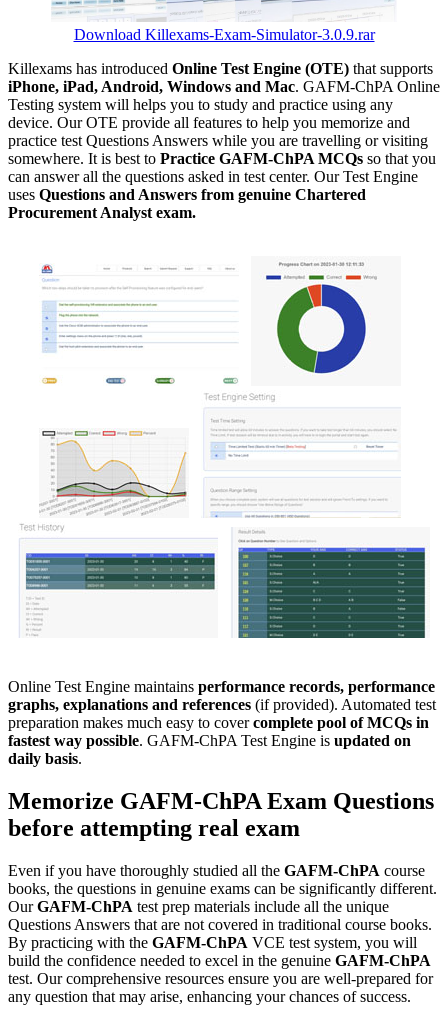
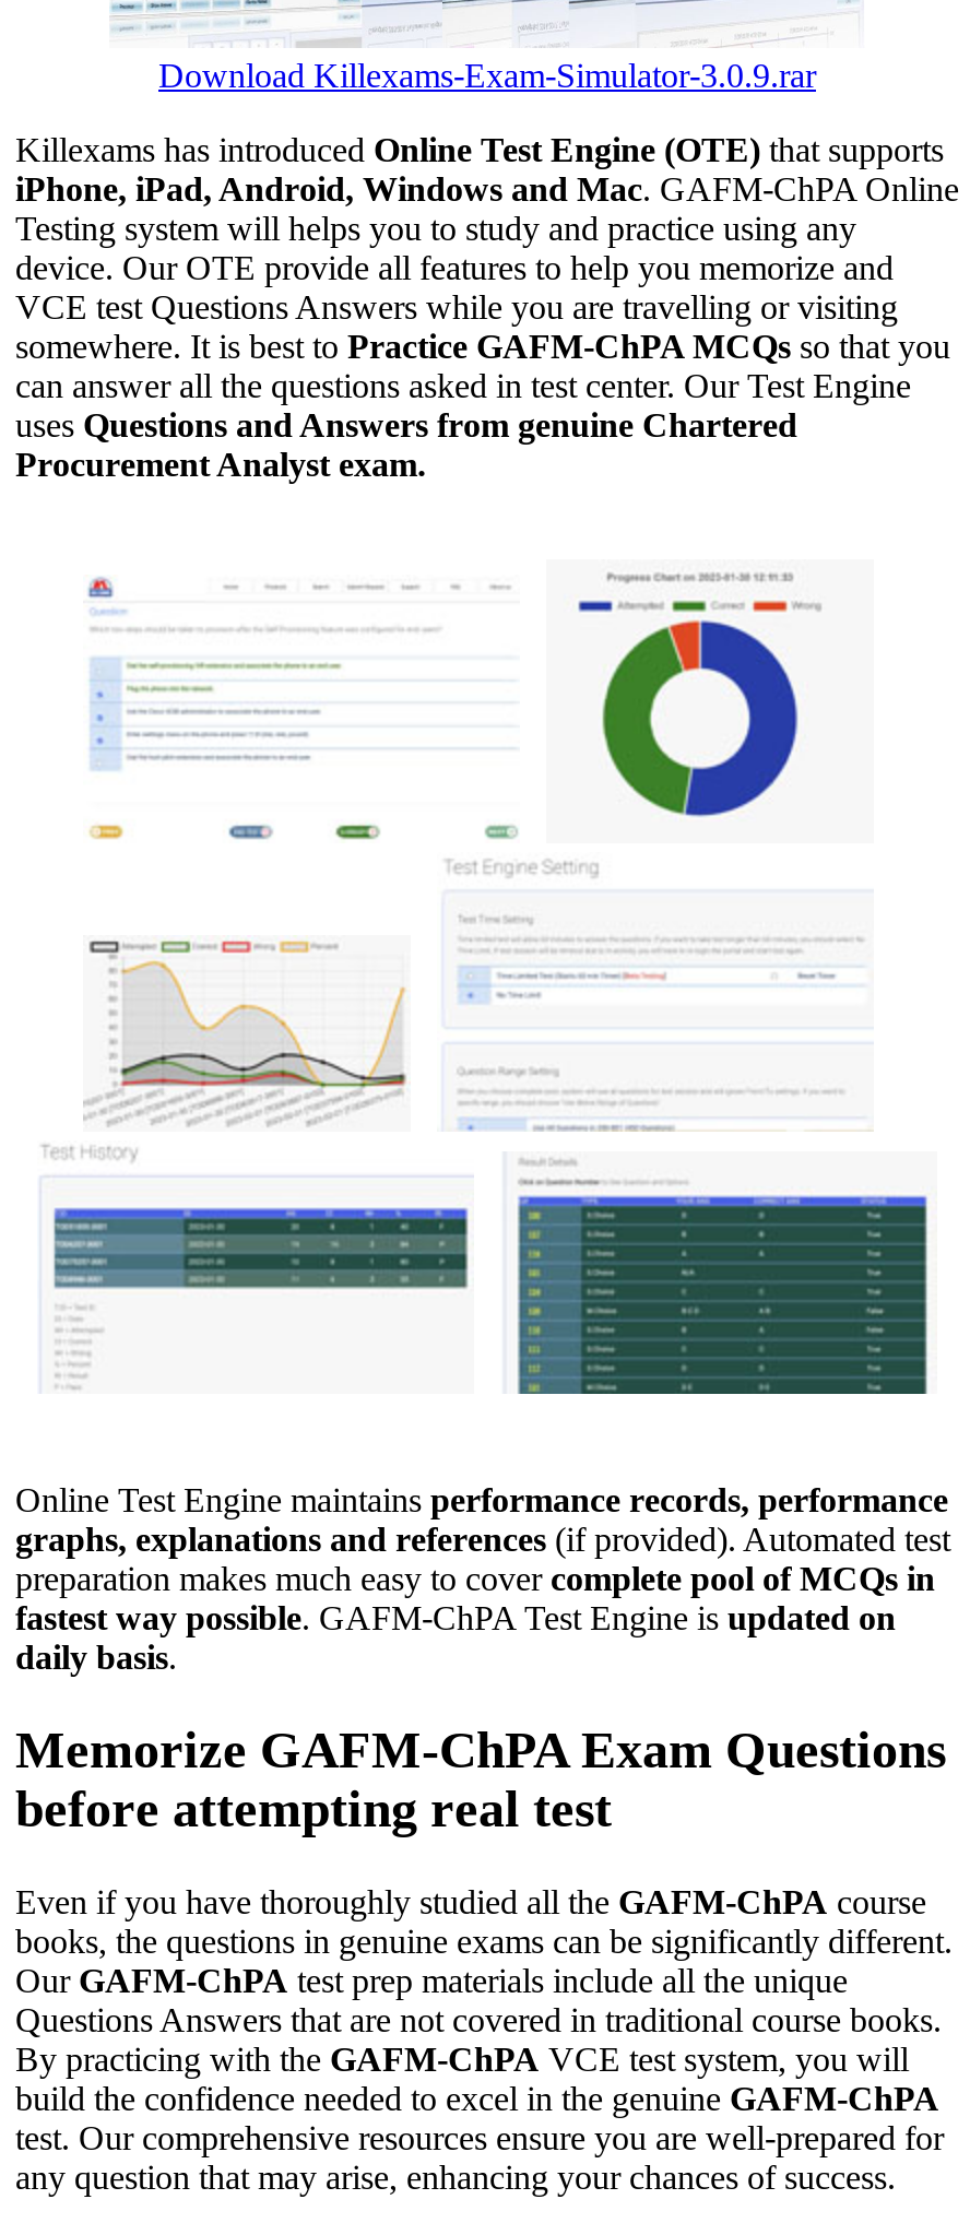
[8,132,428,149] practice test Questions Answers while you are travelling or visiting -> [15,289,898,326] VCE test Questions Answers while you are travelling or visiting
[8,815,300,841] before attempting real exam -> [15,1781,612,1838] before attempting real test

